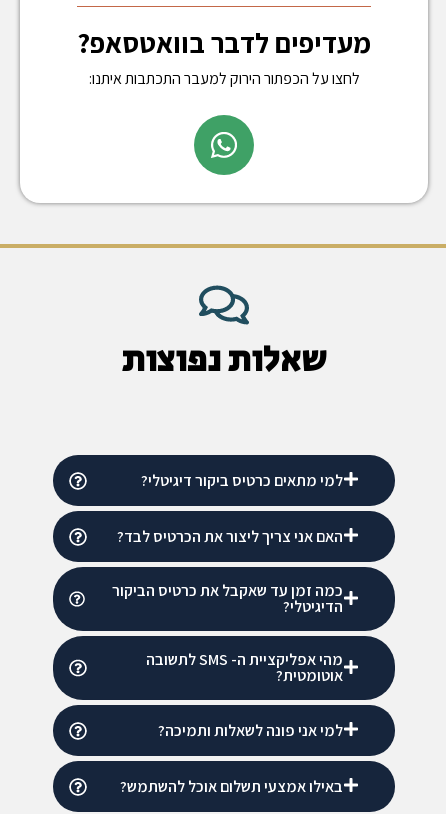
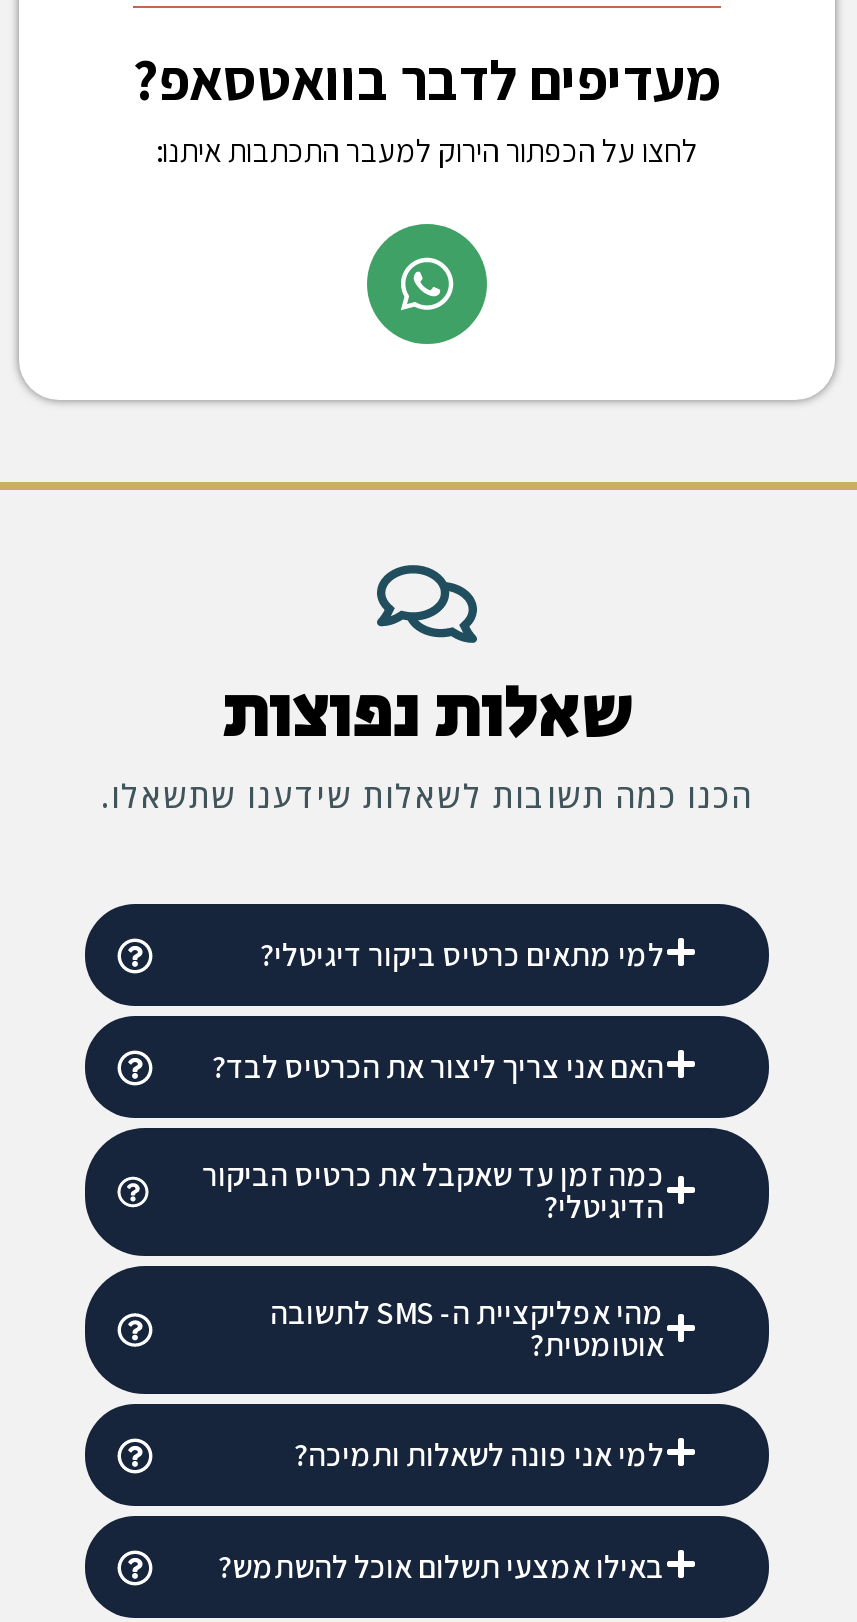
none -> [101,774,753,818] הכנו כמה תשובות לשאלות שידענו שתשאלו.

